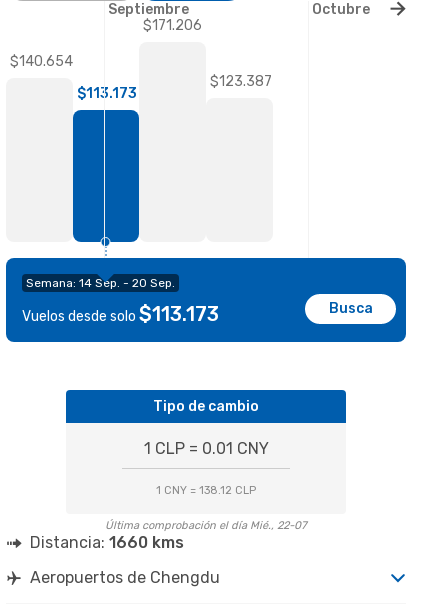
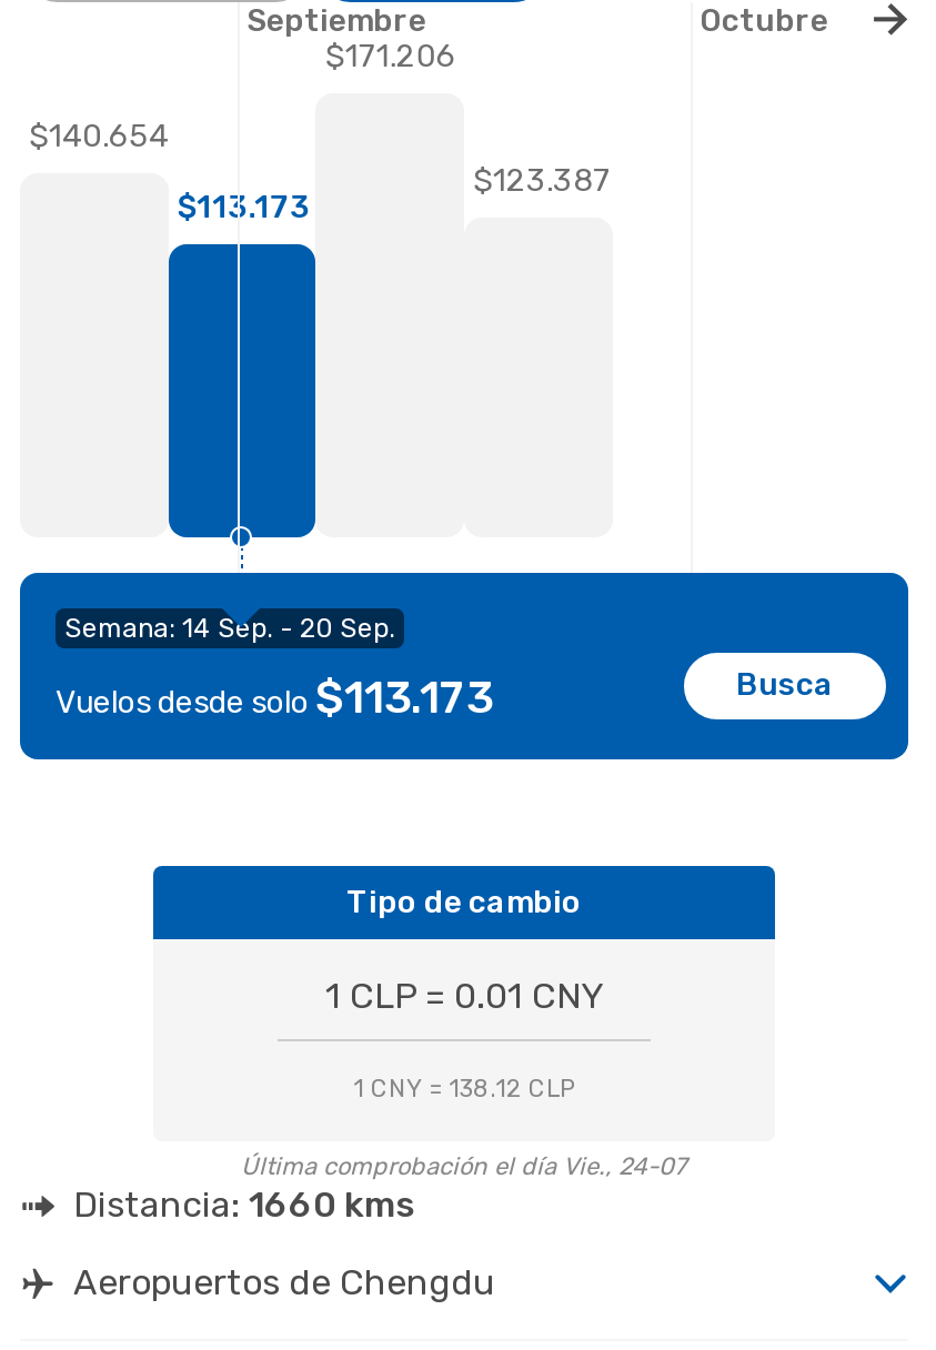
[105,519,307,532] Última comprobación el día Mié., 22-07 -> [241,1152,687,1181] Última comprobación el día Vie., 24-07

